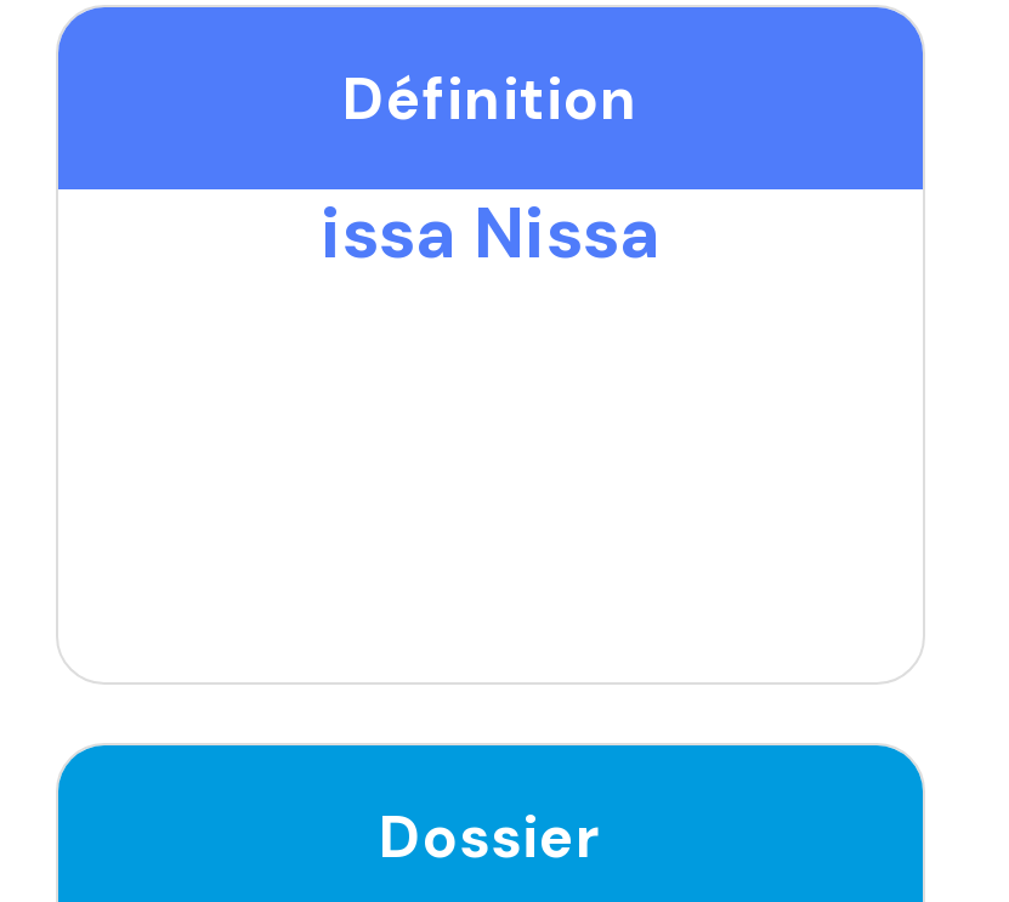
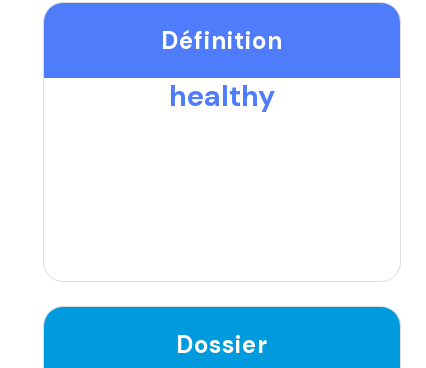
[321,186,661,278] issa Nissa -> [169,77,275,115] healthy

